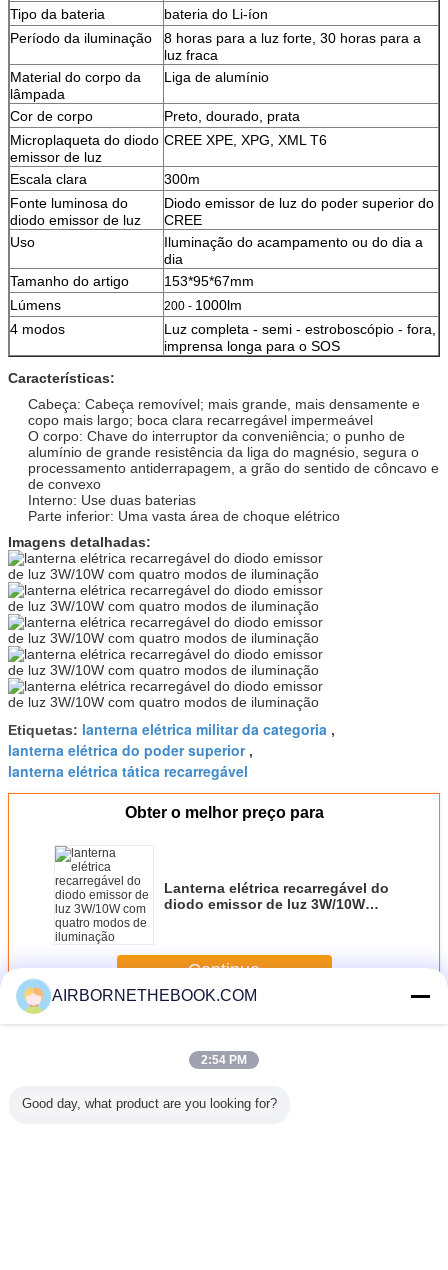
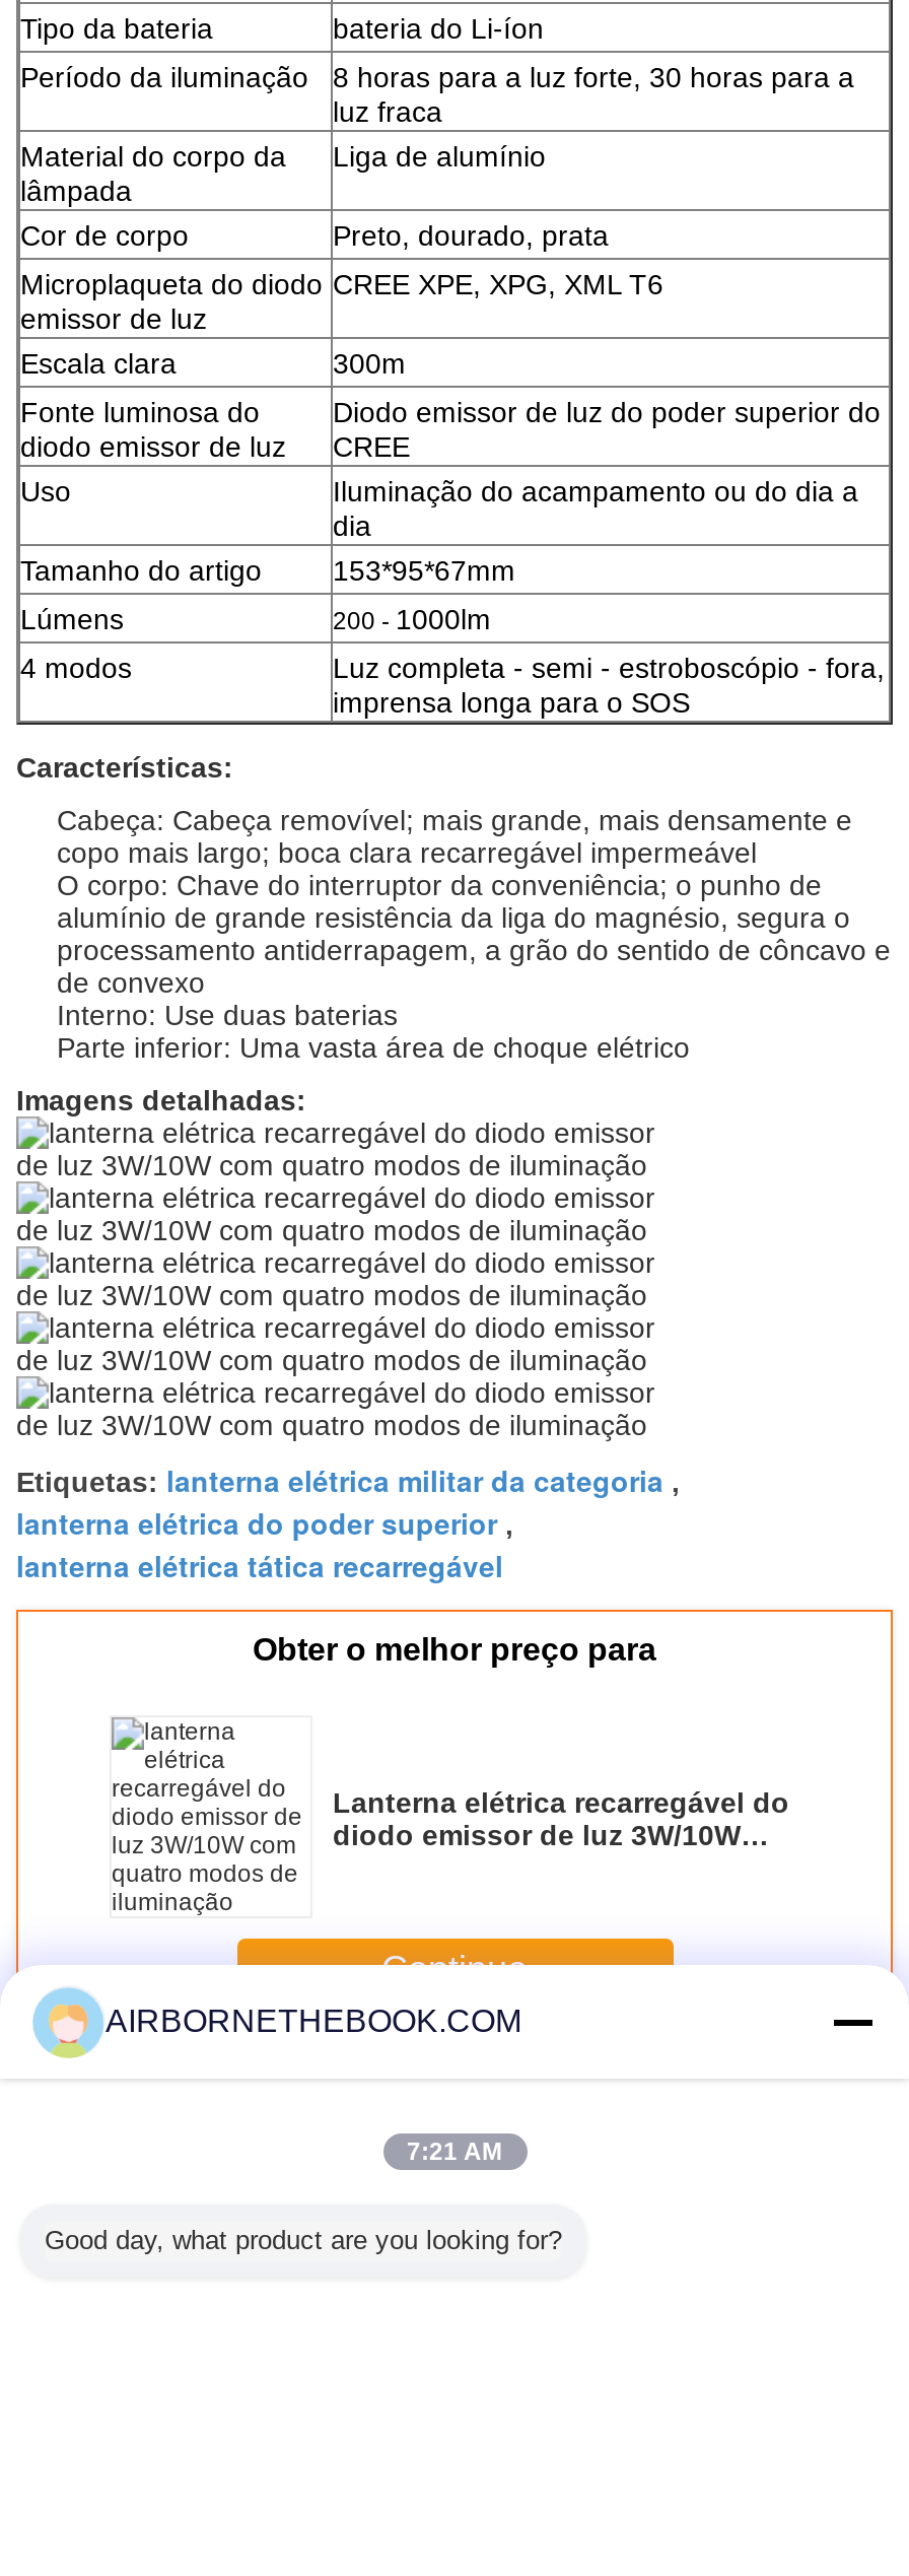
[201,1053,247,1067] 2:54 PM -> [407,2138,502,2166] 7:21 AM

